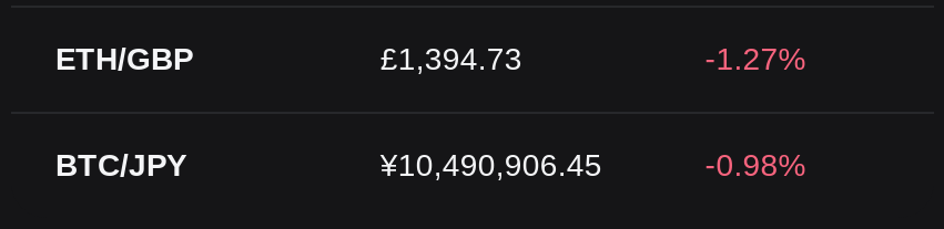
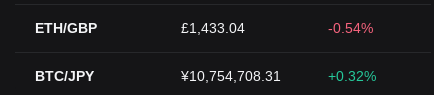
[380,41,522,76] £1,394.73 -> [181,20,245,36] £1,433.04
[705,41,805,76] -1.27% -> [328,20,373,36] -0.54%
[380,147,602,183] ¥10,490,906.45 -> [181,68,281,84] ¥10,754,708.31
[705,147,805,183] -0.98% -> [328,68,376,84] +0.32%

